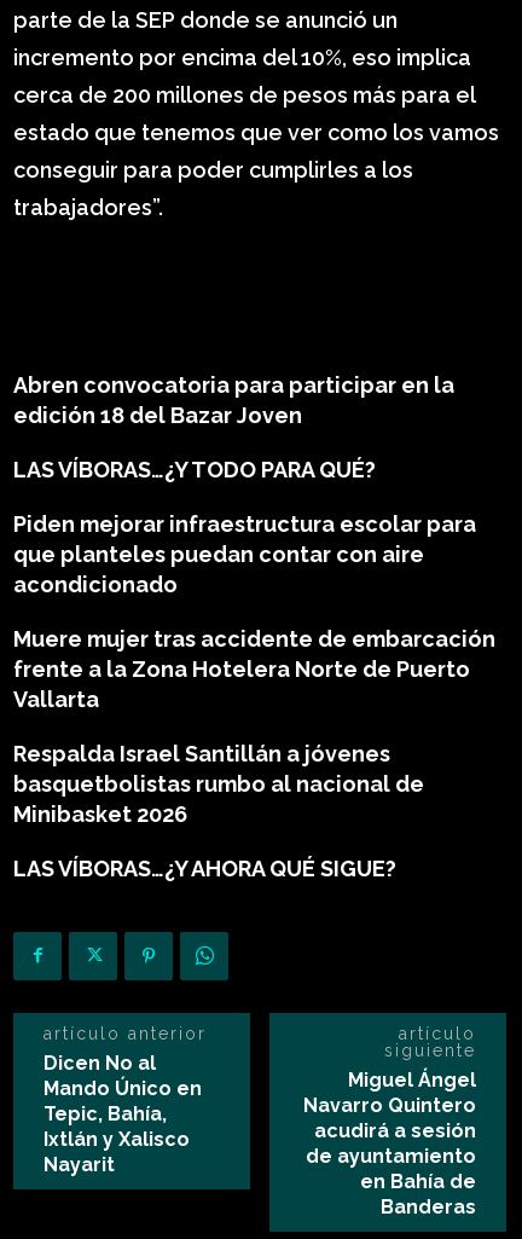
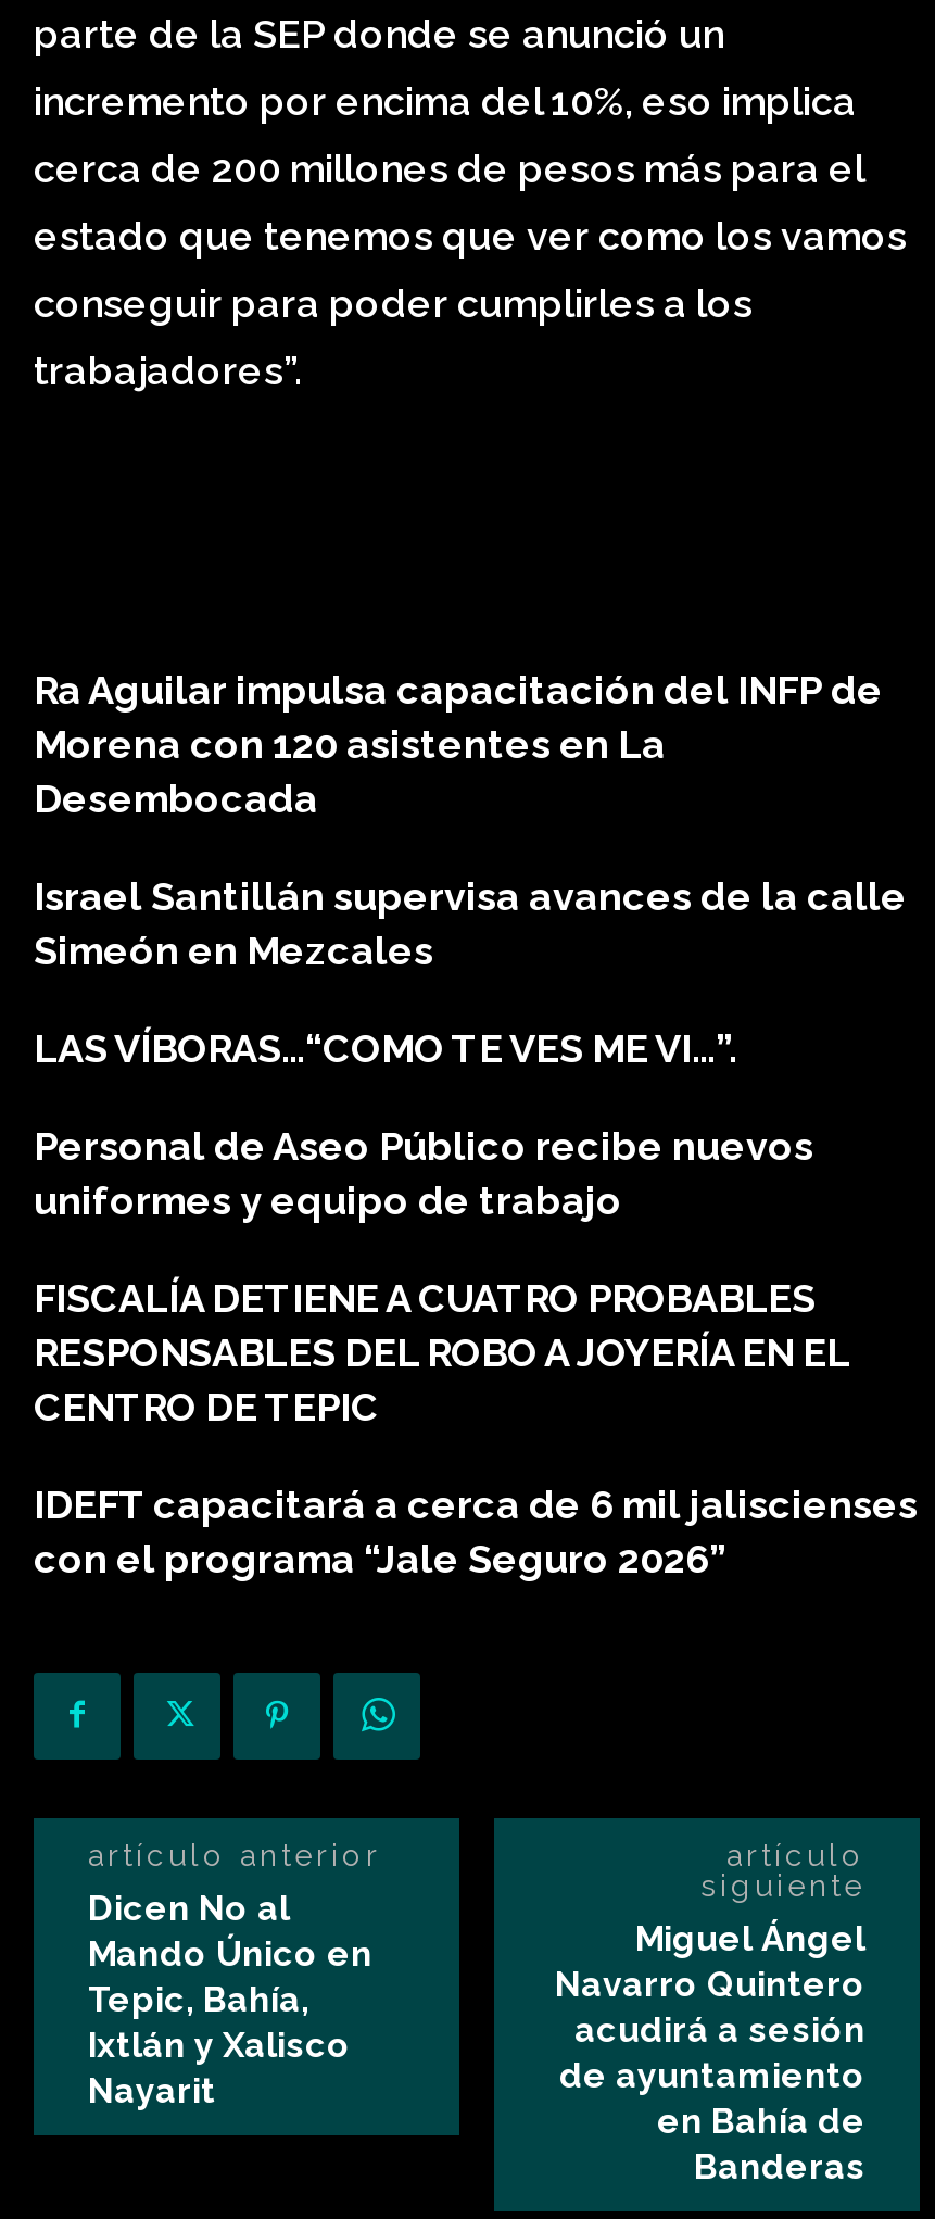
[13,373,454,429] Abren convocatoria para participar en la | edición 18 del Bazar Joven -> [34,668,883,822] Ra Aguilar impulsa capacitación del INFP de | Morena con 120 asistentes en La | Desembocada
[13,458,376,483] LAS VÍBORAS…¿Y TODO PARA QUÉ? -> [34,874,907,974] Israel Santillán supervisa avances de la calle | Simeón en Mezcales
[13,512,476,598] Piden mejorar infraestructura escolar para | que planteles puedan contar con aire | acondicionado -> [34,1026,737,1072] LAS VÍBORAS…“COMO TE VES ME VI…”.
[13,627,495,713] Muere mujer tras accidente de embarcación | frente a la Zona Hotelera Norte de Puerto | Vallarta -> [34,1124,813,1224] Personal de Aseo Público recibe nuevos | uniformes y equipo de trabajo
[13,742,424,827] Respalda Israel Santillán a jóvenes | basquetbolistas rumbo al nacional de | Minibasket 2026 -> [34,1276,850,1430] FISCALÍA DETIENE A CUATRO PROBABLES | RESPONSABLES DEL ROBO A JOYERÍA EN EL | CENTRO DE TEPIC
[13,856,396,882] LAS VÍBORAS…¿Y AHORA QUÉ SIGUE? -> [34,1483,918,1583] IDEFT capacitará a cerca de 6 mil jaliscienses | con el programa “Jale Seguro 2026”

